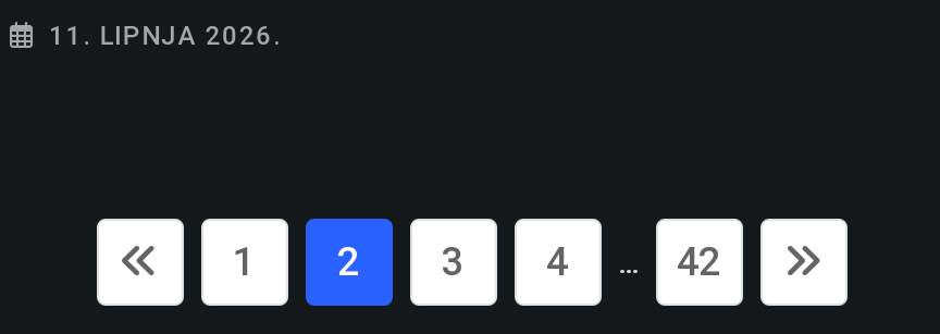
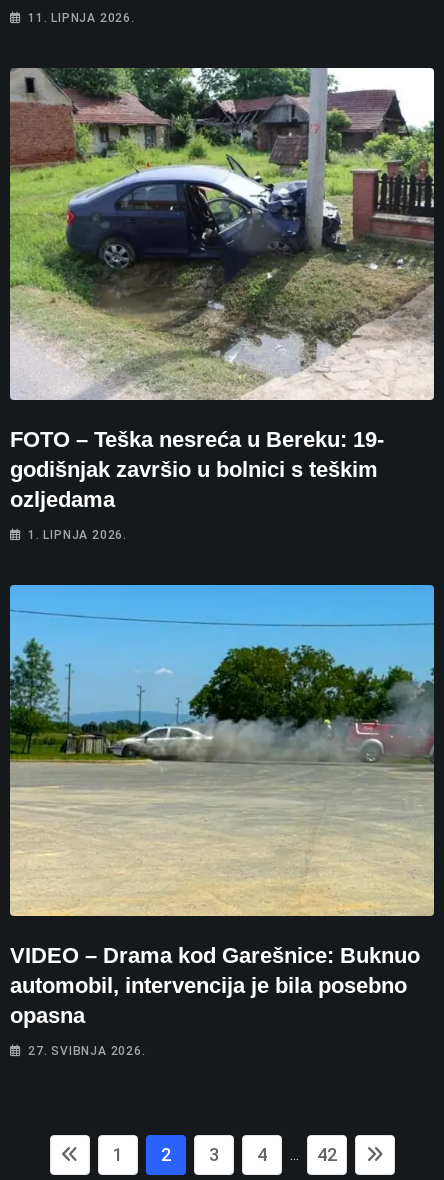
none -> [9,67,435,542] [image] | FOTO – Teška nesreća u Bereku: 19- | godišnjak završio u bolnici s teškim | ozljedama | 1. LIPNJA 2026.
none -> [9,584,435,1058] [image] | VIDEO – Drama kod Garešnice: Buknuo | automobil, intervencija je bila posebno | opasna | 27. SVIBNJA 2026.

